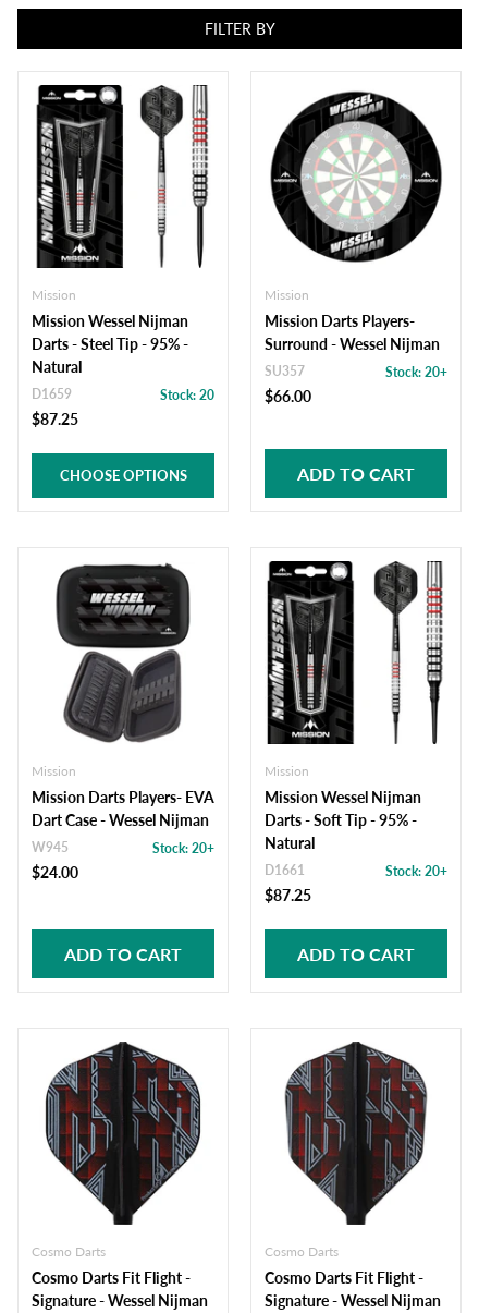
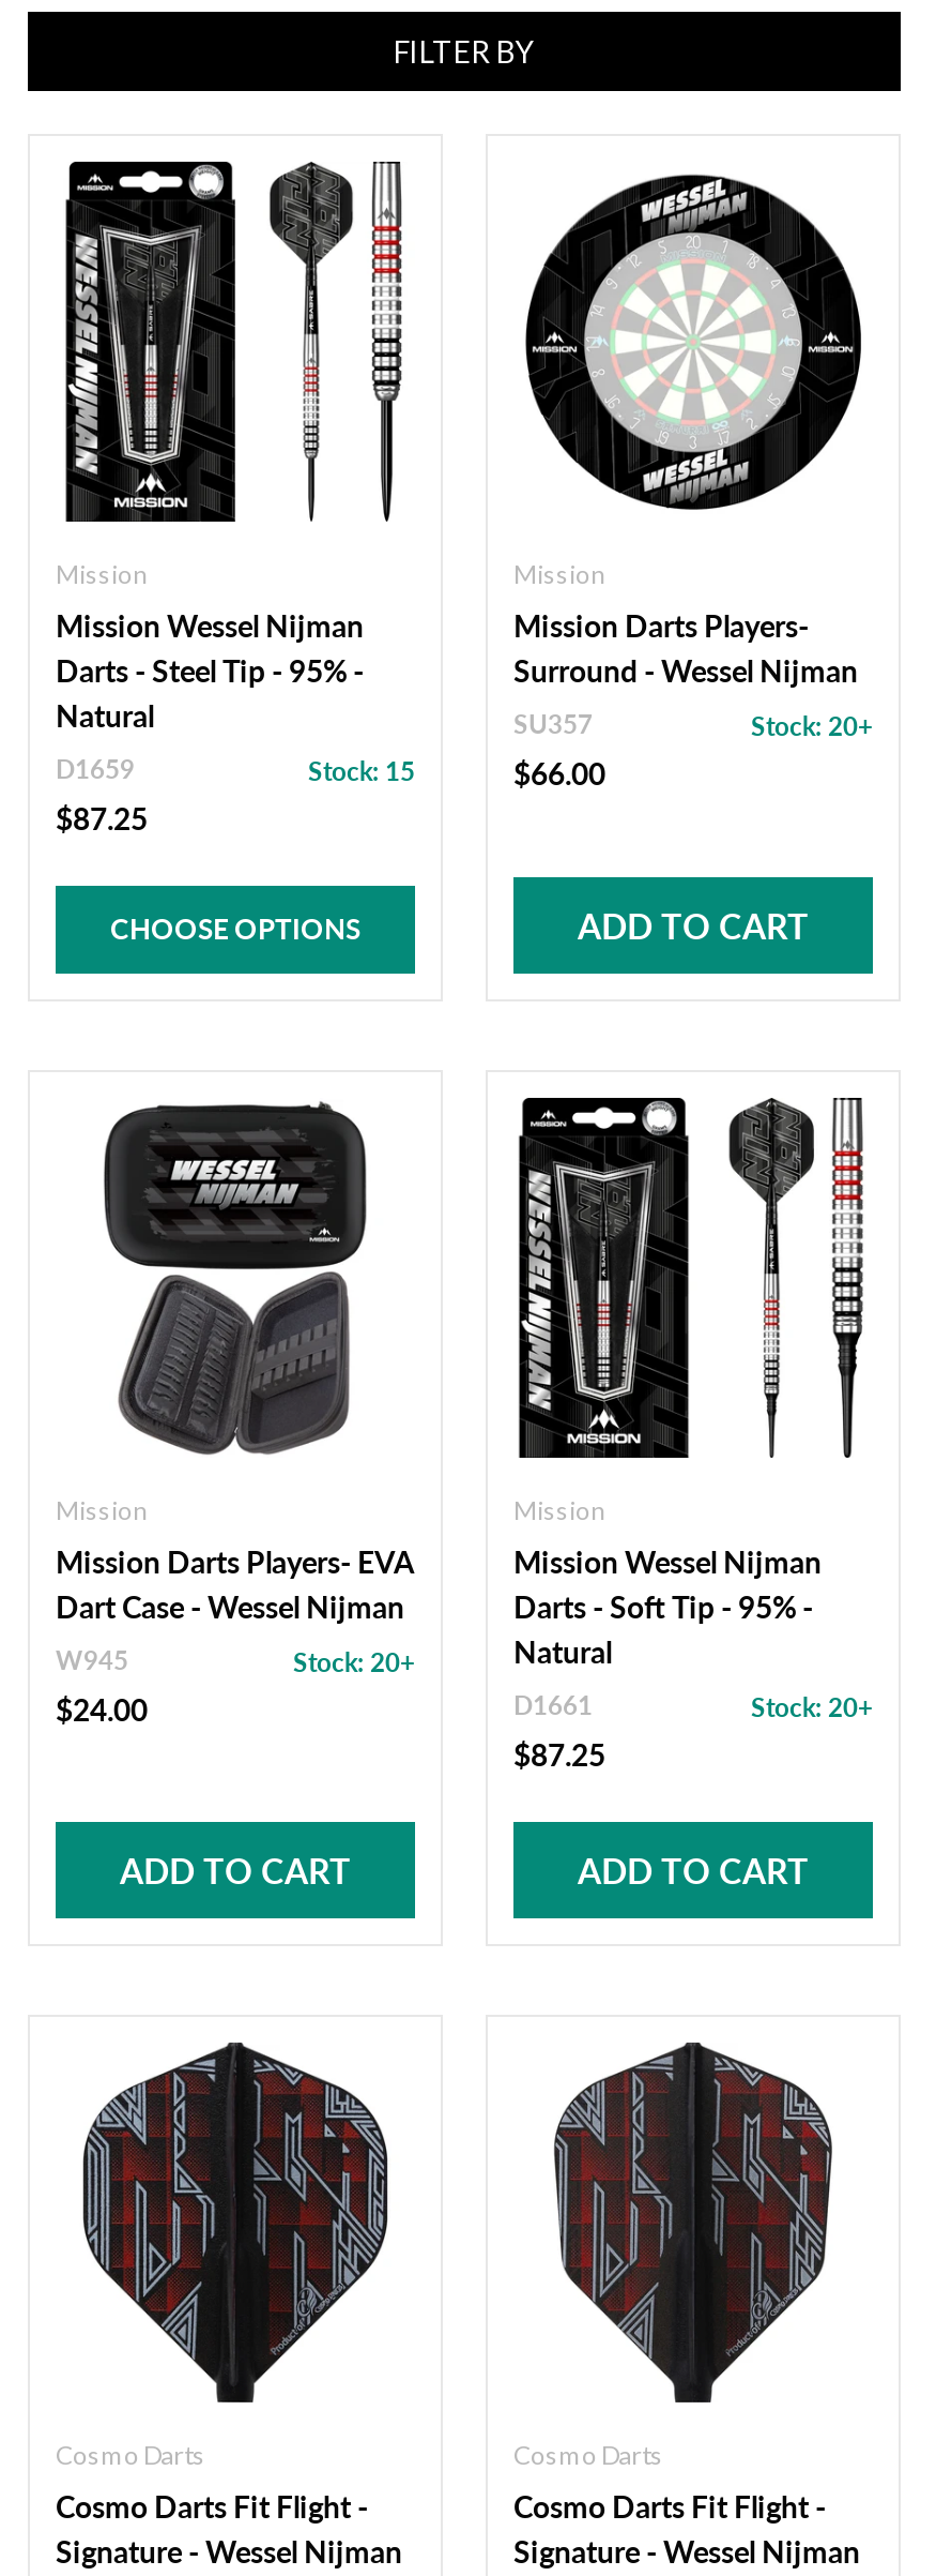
[160,387,214,403] Stock: 20 -> [308,755,415,787] Stock: 15

